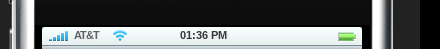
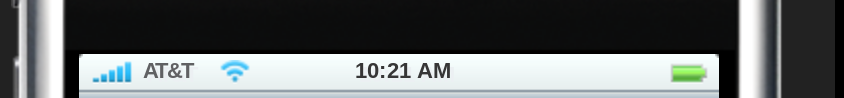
[180,29,227,41] 01:36 PM -> [355,58,451,82] 10:21 AM

